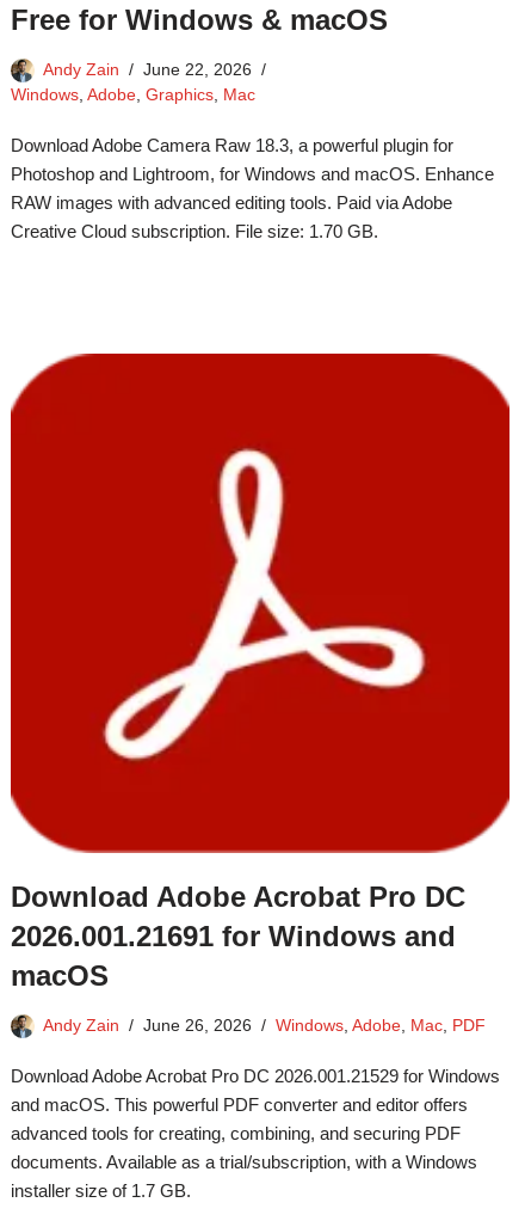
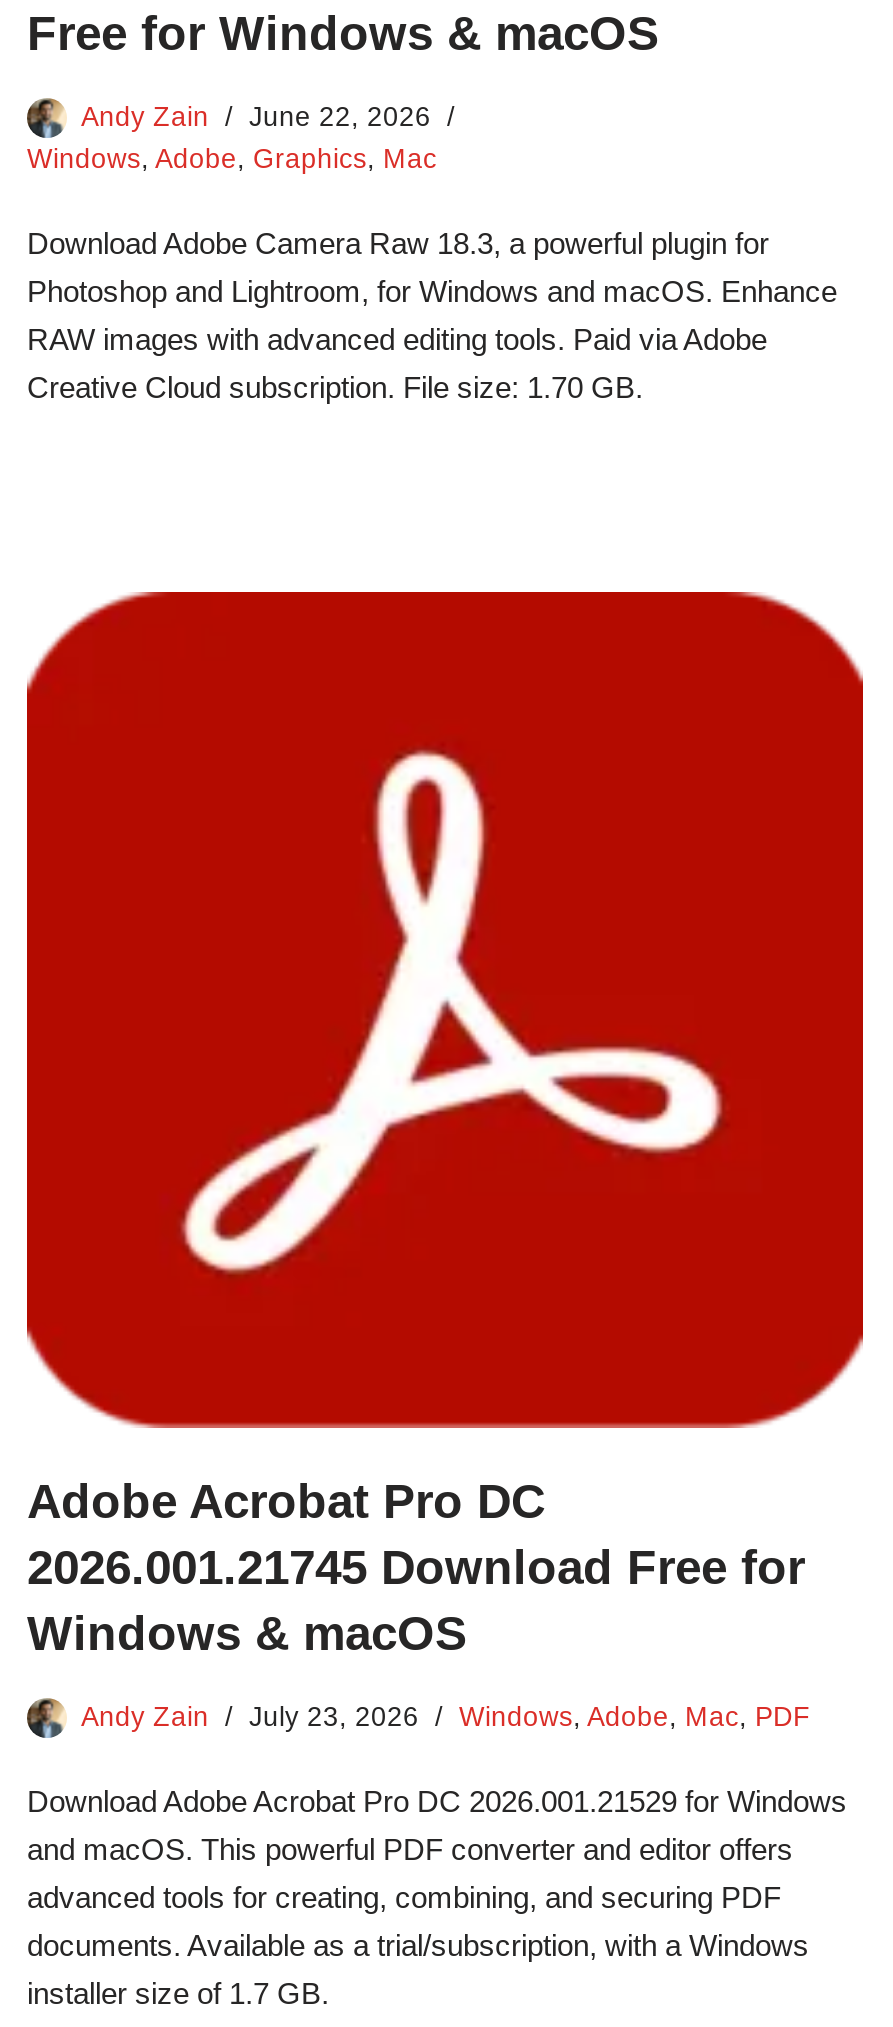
[11,881,465,992] Download Adobe Acrobat Pro DC | 2026.001.21691 for Windows and | macOS -> [27,1474,805,1660] Adobe Acrobat Pro DC | 2026.001.21745 Download Free for | Windows & macOS
[43,1017,486,1035] Andy Zain June 26, 2026 Windows, Adobe, Mac, PDF -> [81,1702,811,1732] Andy Zain July 23, 2026 Windows, Adobe, Mac, PDF

